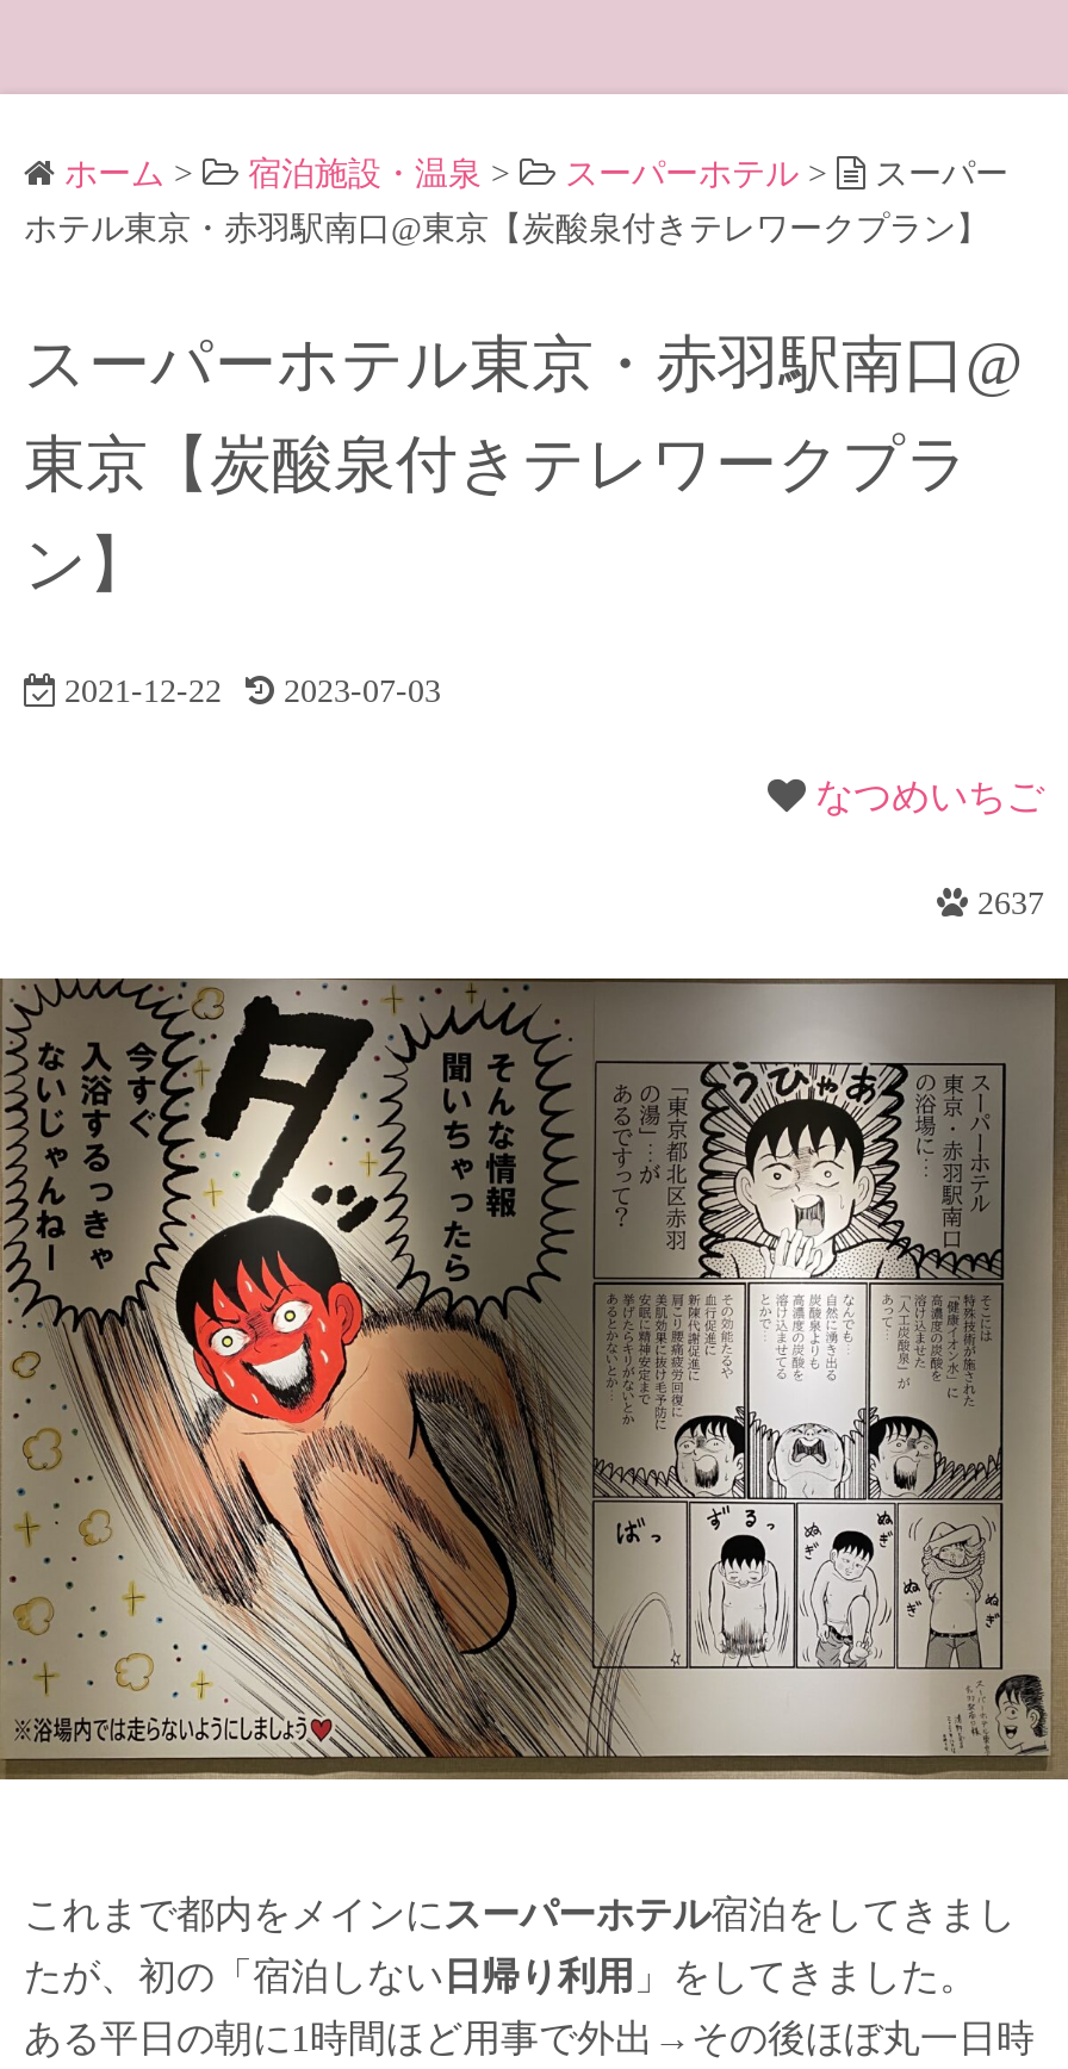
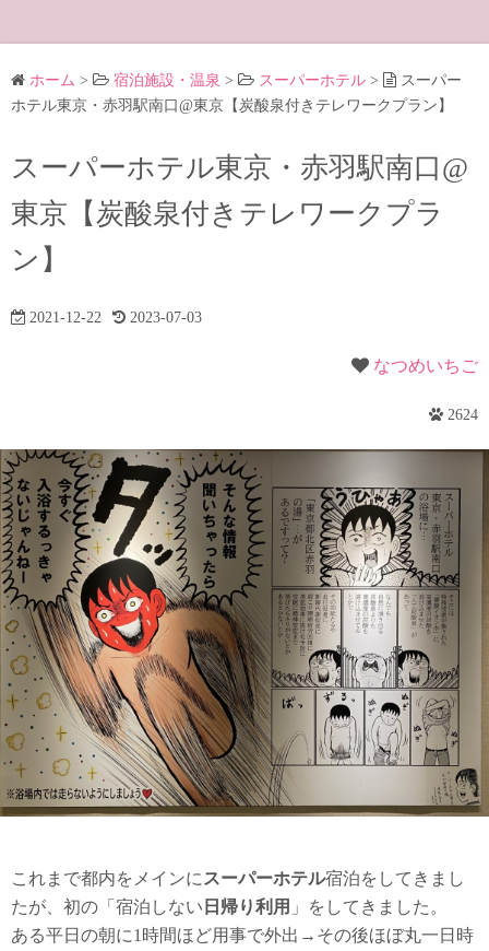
[968,886,1044,921] 2637 -> [443,407,478,423] 2624

